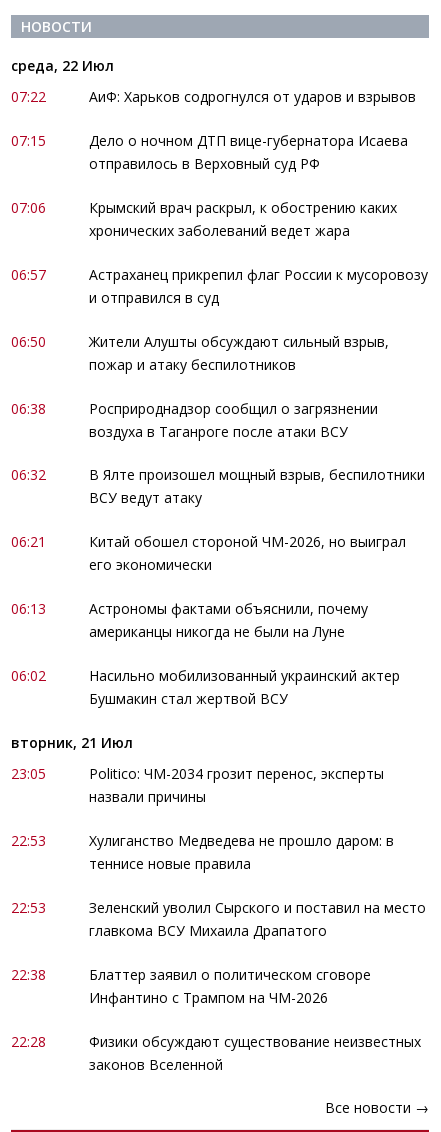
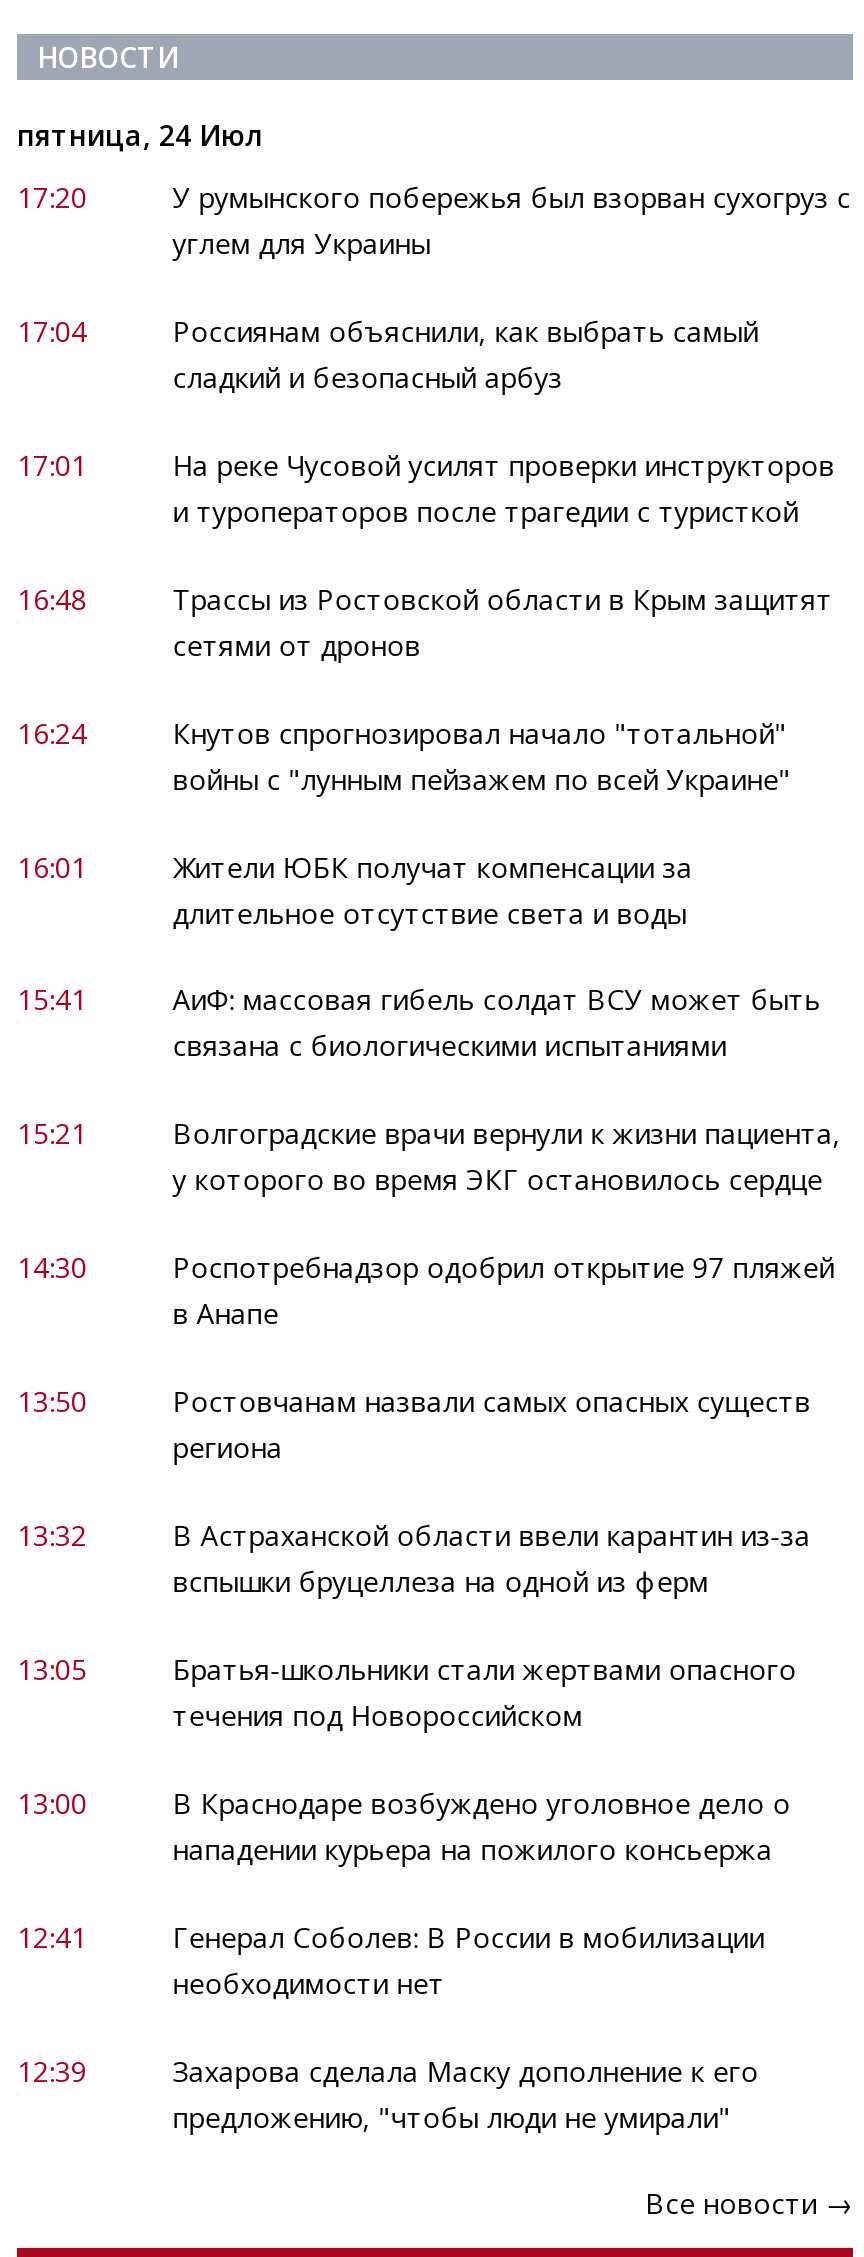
[11,56,428,1073] среда, 22 Июл | 07:22 | АиФ: Харьков содрогнулся от ударов и взрывов | 07:15 | Дело о ночном ДТП вице-губернатора Исаева | отправилось в Верховный суд РФ | 07:06 | Крымский врач раскрыл, к обострению каких | хронических заболеваний ведет жара | 06:57 | Астраханец прикрепил флаг России к мусоровозу | и отправился в суд | 06:50 | Жители Алушты обсуждают сильный взрыв, | пожар и атаку беспилотников | 06:38 | Росприроднадзор сообщил о загрязнении | воздуха в Таганроге после атаки ВСУ | 06:32 | В Ялте произошел мощный взрыв, беспилотники | ВСУ ведут атаку | 06:21 | Китай обошел стороной ЧМ-2026, но выиграл | его экономически | 06:13 | Астрономы фактами объяснили, почему | американцы никогда не были на Луне | 06:02 | Насильно мобилизованный украинский актер | Бушмакин стал жертвой ВСУ | вторник, 21 Июл | 23:05 | Politico: ЧМ-2034 грозит перенос, эксперты | назвали причины | 22:53 | Хулиганство Медведева не прошло даром: в | теннисе новые правила | 22:53 | Зеленский уволил Сырского и поставил на место | главкома ВСУ Михаила Драпатого | 22:38 | Блаттер заявил о политическом сговоре | Инфантино с Трампом на ЧМ-2026 | 22:28 | Физики обсуждают существование неизвестных | законов Вселенной -> [17,116,850,2135] пятница, 24 Июл | 17:20 | У румынского побережья был взорван сухогруз с | углем для Украины | 17:04 | Россиянам объяснили, как выбрать самый | сладкий и безопасный арбуз | 17:01 | На реке Чусовой усилят проверки инструкторов | и туроператоров после трагедии с туристкой | 16:48 | Трассы из Ростовской области в Крым защитят | сетями от дронов | 16:24 | Кнутов спрогнозировал начало "тотальной" | войны с "лунным пейзажем по всей Украине" | 16:01 | Жители ЮБК получат компенсации за | длительное отсутствие света и воды | 15:41 | АиФ: массовая гибель солдат ВСУ может быть | связана с биологическими испытаниями | 15:21 | Волгоградские врачи вернули к жизни пациента, | у которого во время ЭКГ остановилось сердце | 14:30 | Роспотребнадзор одобрил открытие 97 пляжей | в Анапе | 13:50 | Ростовчанам назвали самых опасных существ | региона | 13:32 | В Астраханской области ввели карантин из-за | вспышки бруцеллеза на одной из ферм | 13:05 | Братья-школьники стали жертвами опасного | течения под Новороссийском | 13:00 | В Краснодаре возбуждено уголовное дело о | нападении курьера на пожилого консьержа | 12:41 | Генерал Соболев: В России в мобилизации | необходимости нет | 12:39 | Захарова сделала Маску дополнение к его | предложению, "чтобы люди не умирали"

